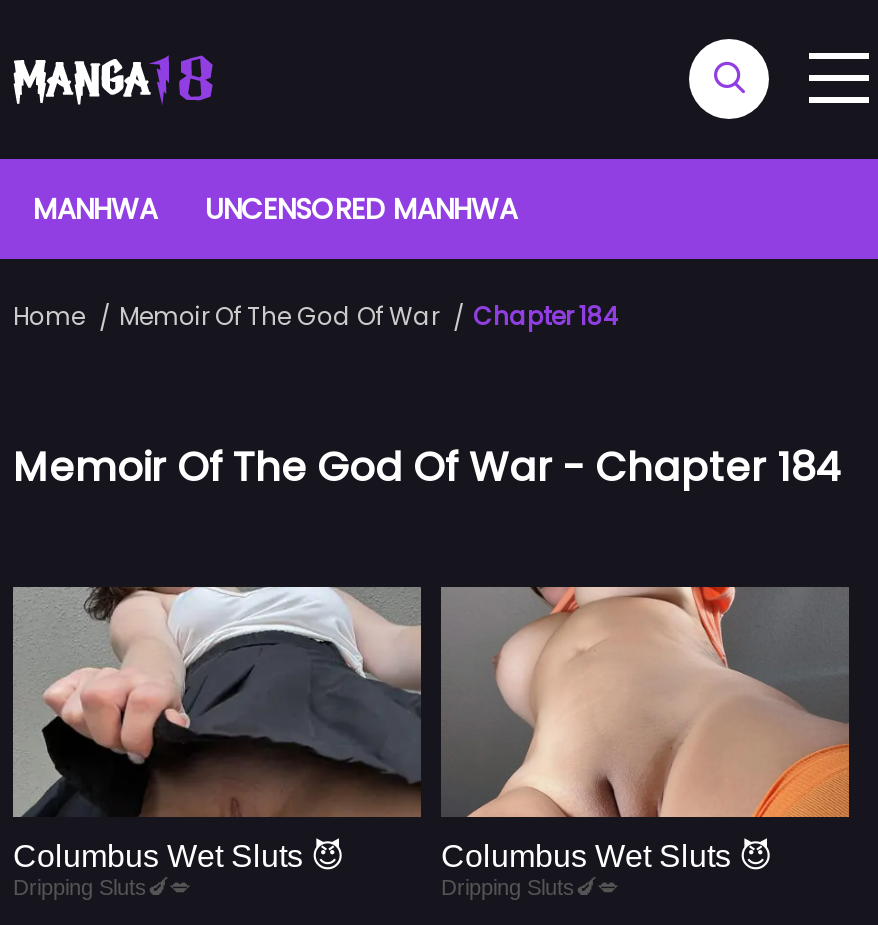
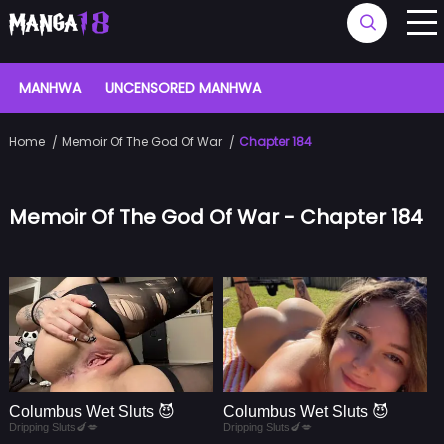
[11,585,423,819] [image] -> [9,276,214,393] [image]
[441,585,849,819] [image] -> [223,277,426,392] [image]

